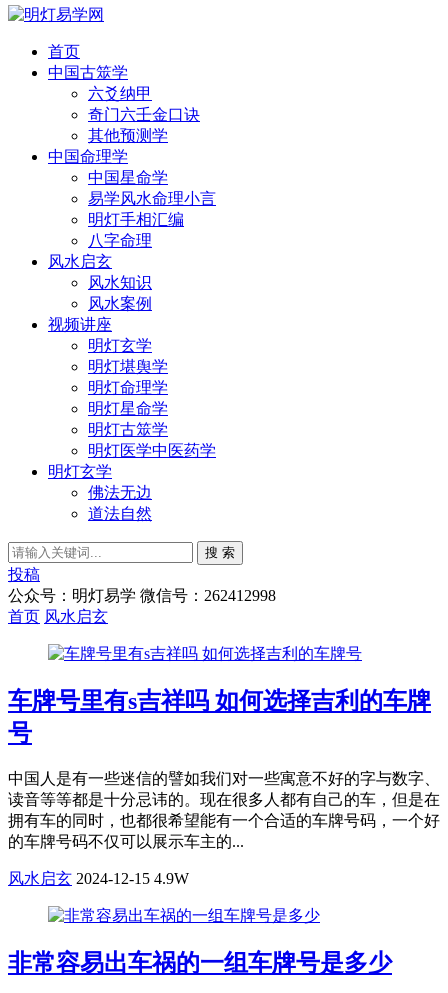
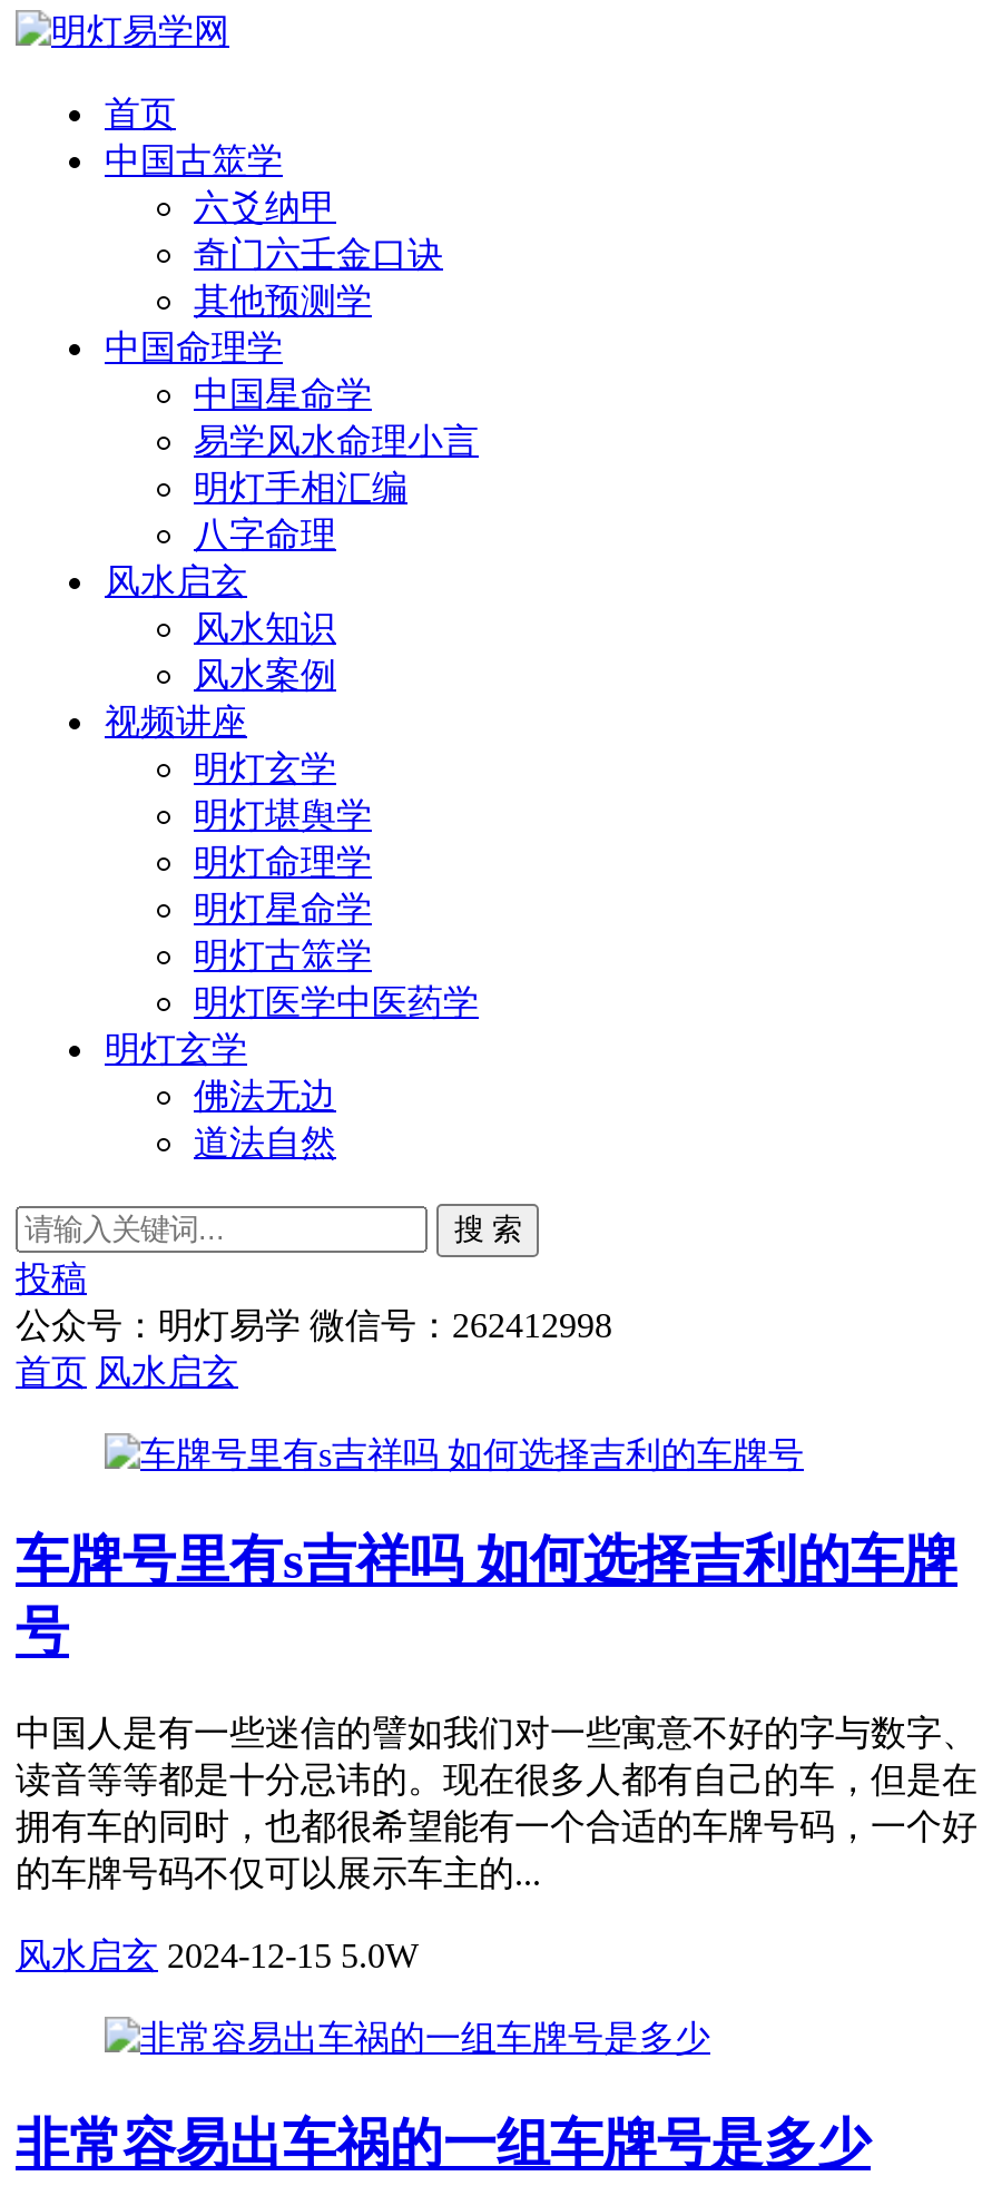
[8,870,189,887] 风水启玄 2024-12-15 4.9W -> [16,1936,419,1974] 风水启玄 2024-12-15 5.0W

